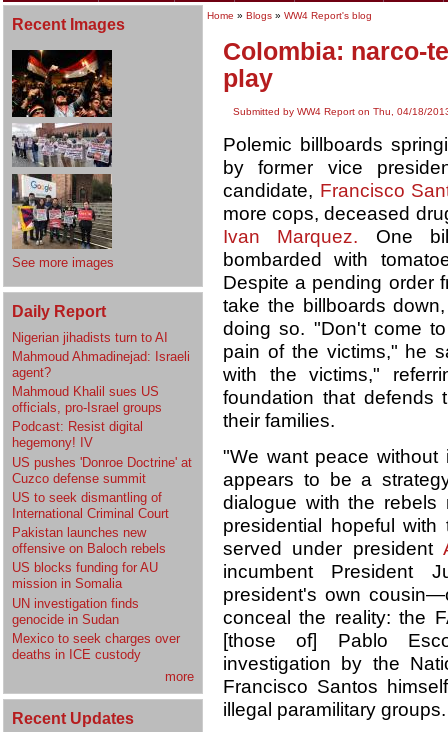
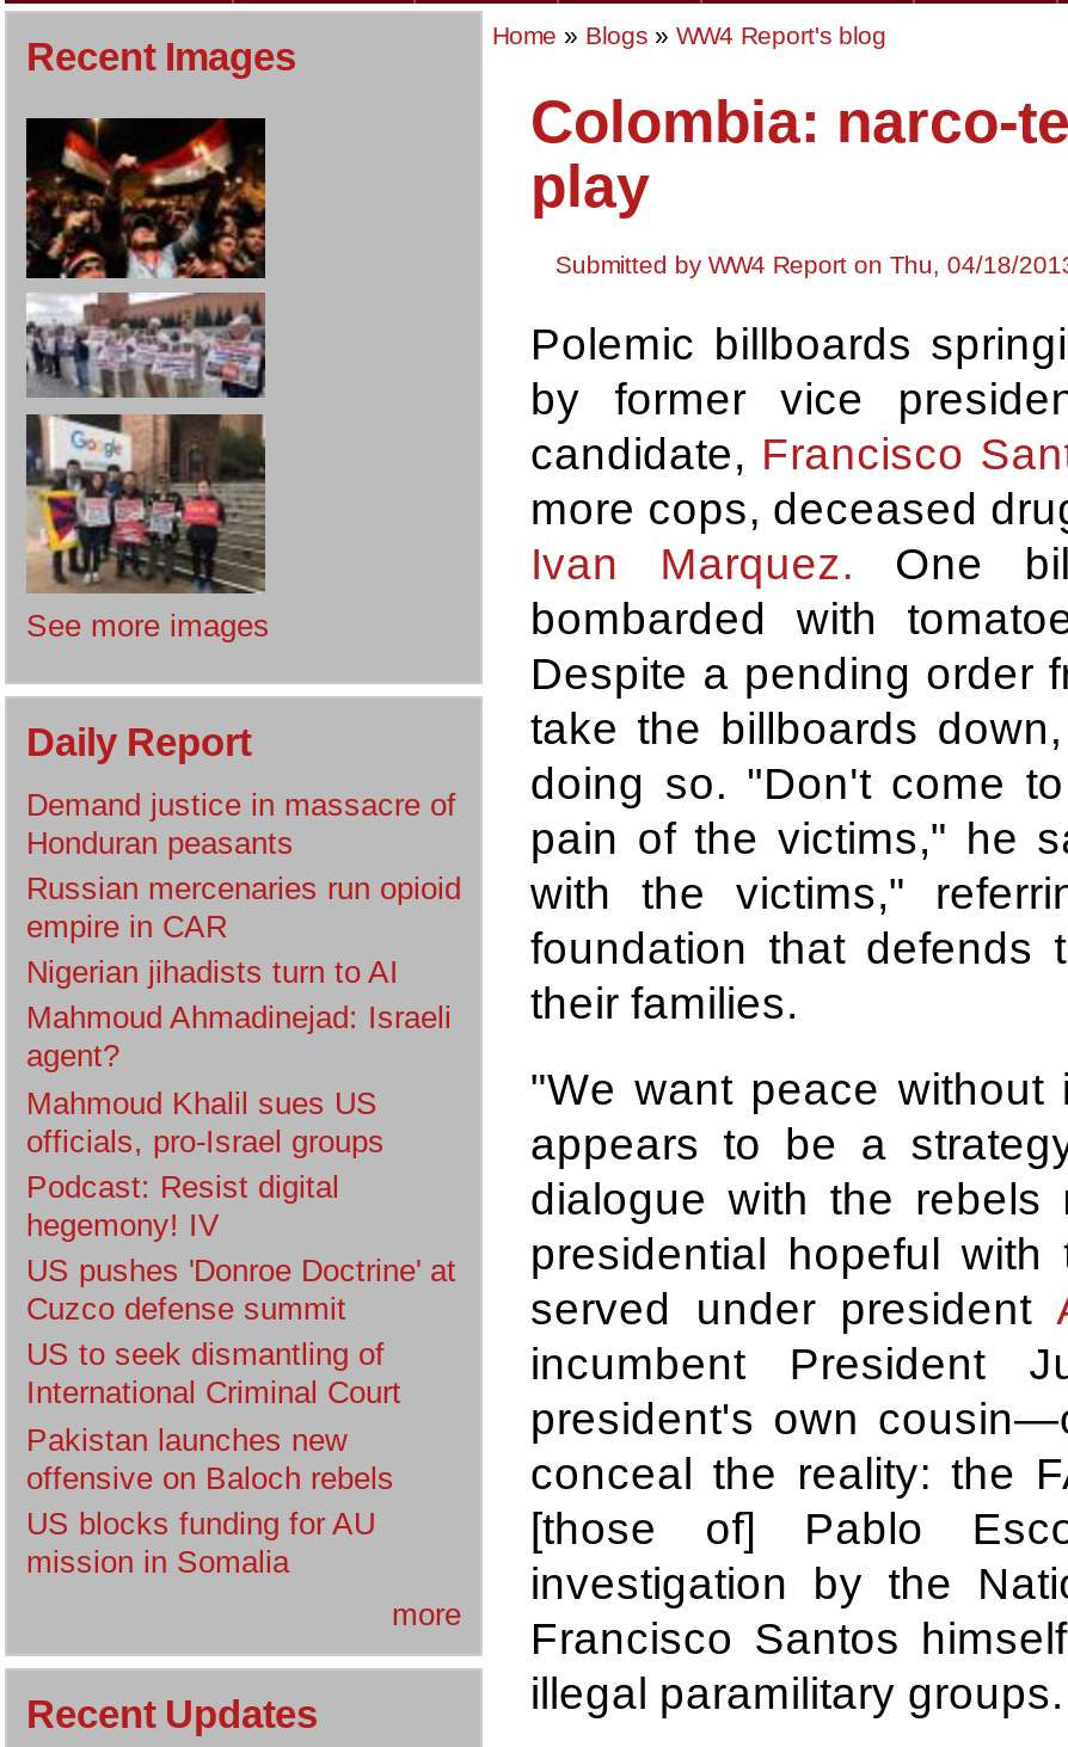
moved [12,330,192,591] -> [26,954,456,1580]: Nigerian jihadists turn to AI | Mahmoud Ahmadinejad: Israeli | agent? | ... | US blocks funding for AU | mission in Somalia
none -> [26,786,461,944] Demand justice in massacre of | Honduran peasants | Russian mercenaries run opioid | empire in CAR
[12,596,180,662] UN investigation finds | genocide in Sudan | Mexico to seek charges over | deaths in ICE custody -> none

